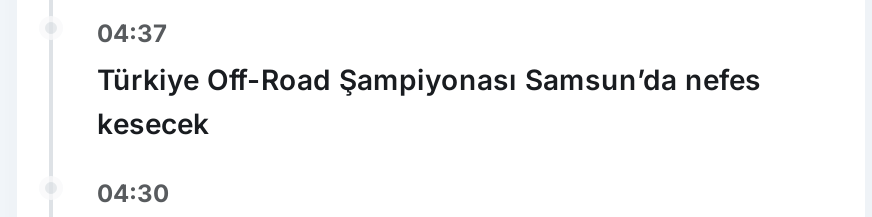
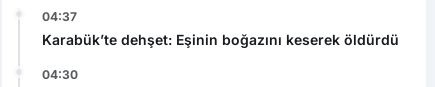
[97,62,761,140] Türkiye Off-Road Şampiyonası Samsun’da nefes | kesecek -> [42,31,399,48] Karabük’te dehşet: Eşinin boğazını keserek öldürdü

